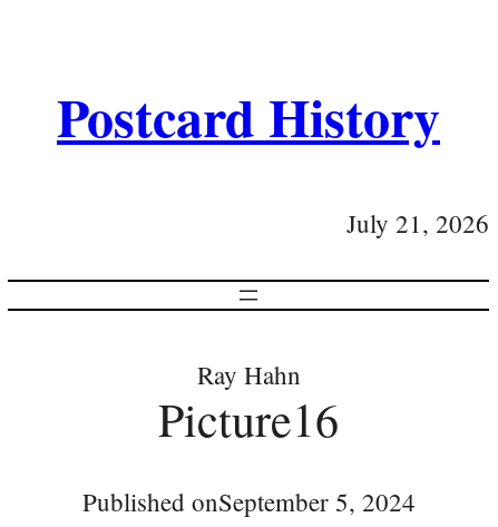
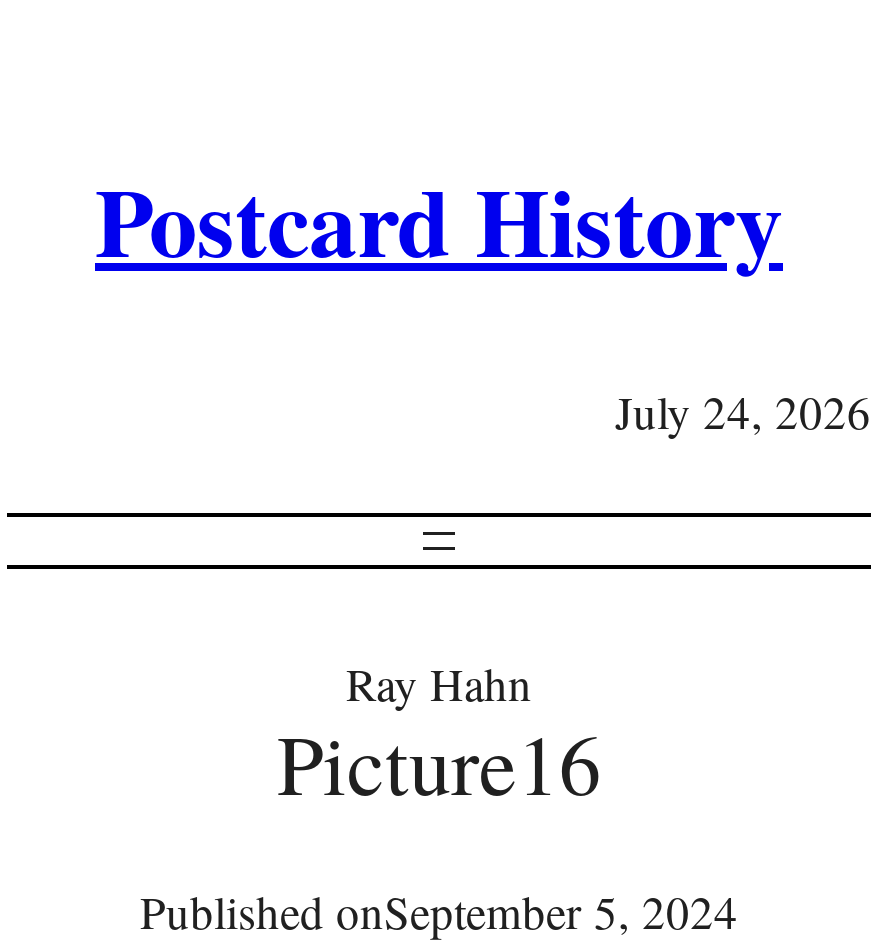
[346,206,489,240] July 21, 2026 -> [615,381,871,441] July 24, 2026

